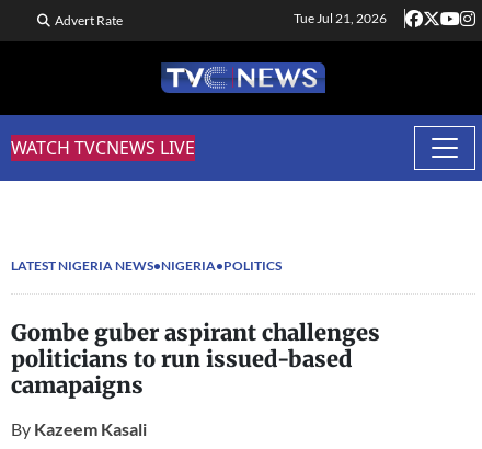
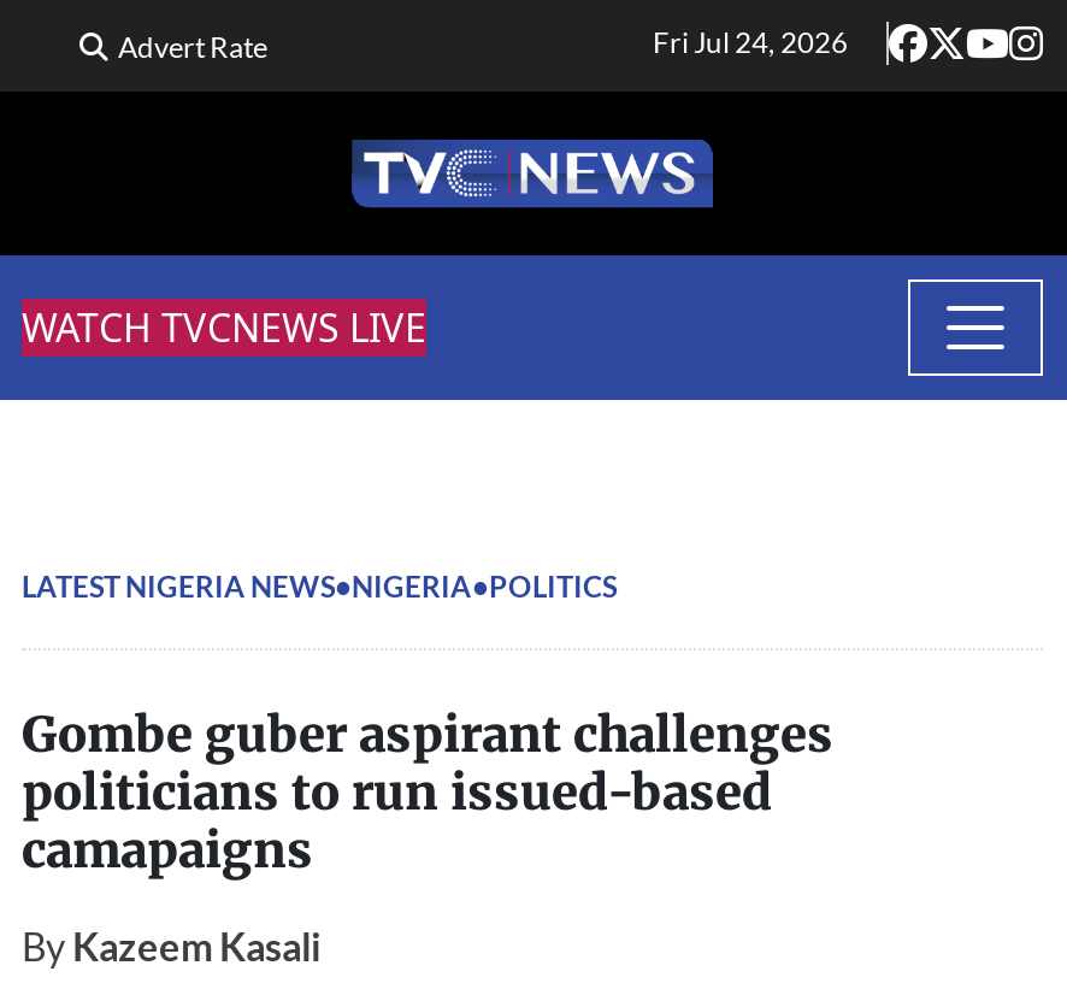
[294,10,387,26] Tue Jul 21, 2026 -> [653,24,848,60] Fri Jul 24, 2026

